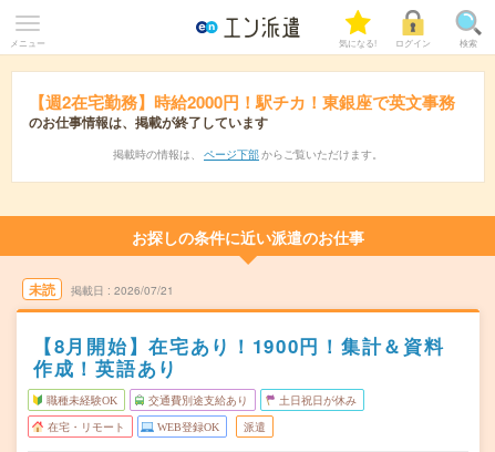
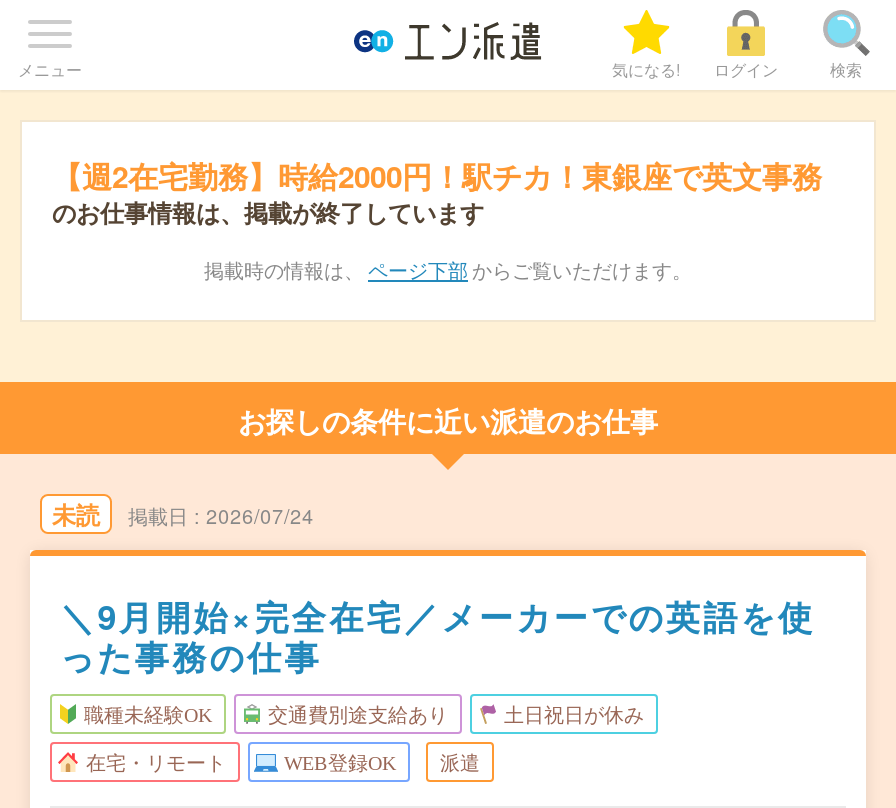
[114,282,174,298] 2026/07/21 -> [206,502,314,530] 2026/07/24
[33,332,445,381] 【8月開始】在宅あり！1900円！集計＆資料 | 作成！英語あり -> [60,592,815,680] ＼9月開始×完全在宅／メーカーでの英語を使 | った事務の仕事

